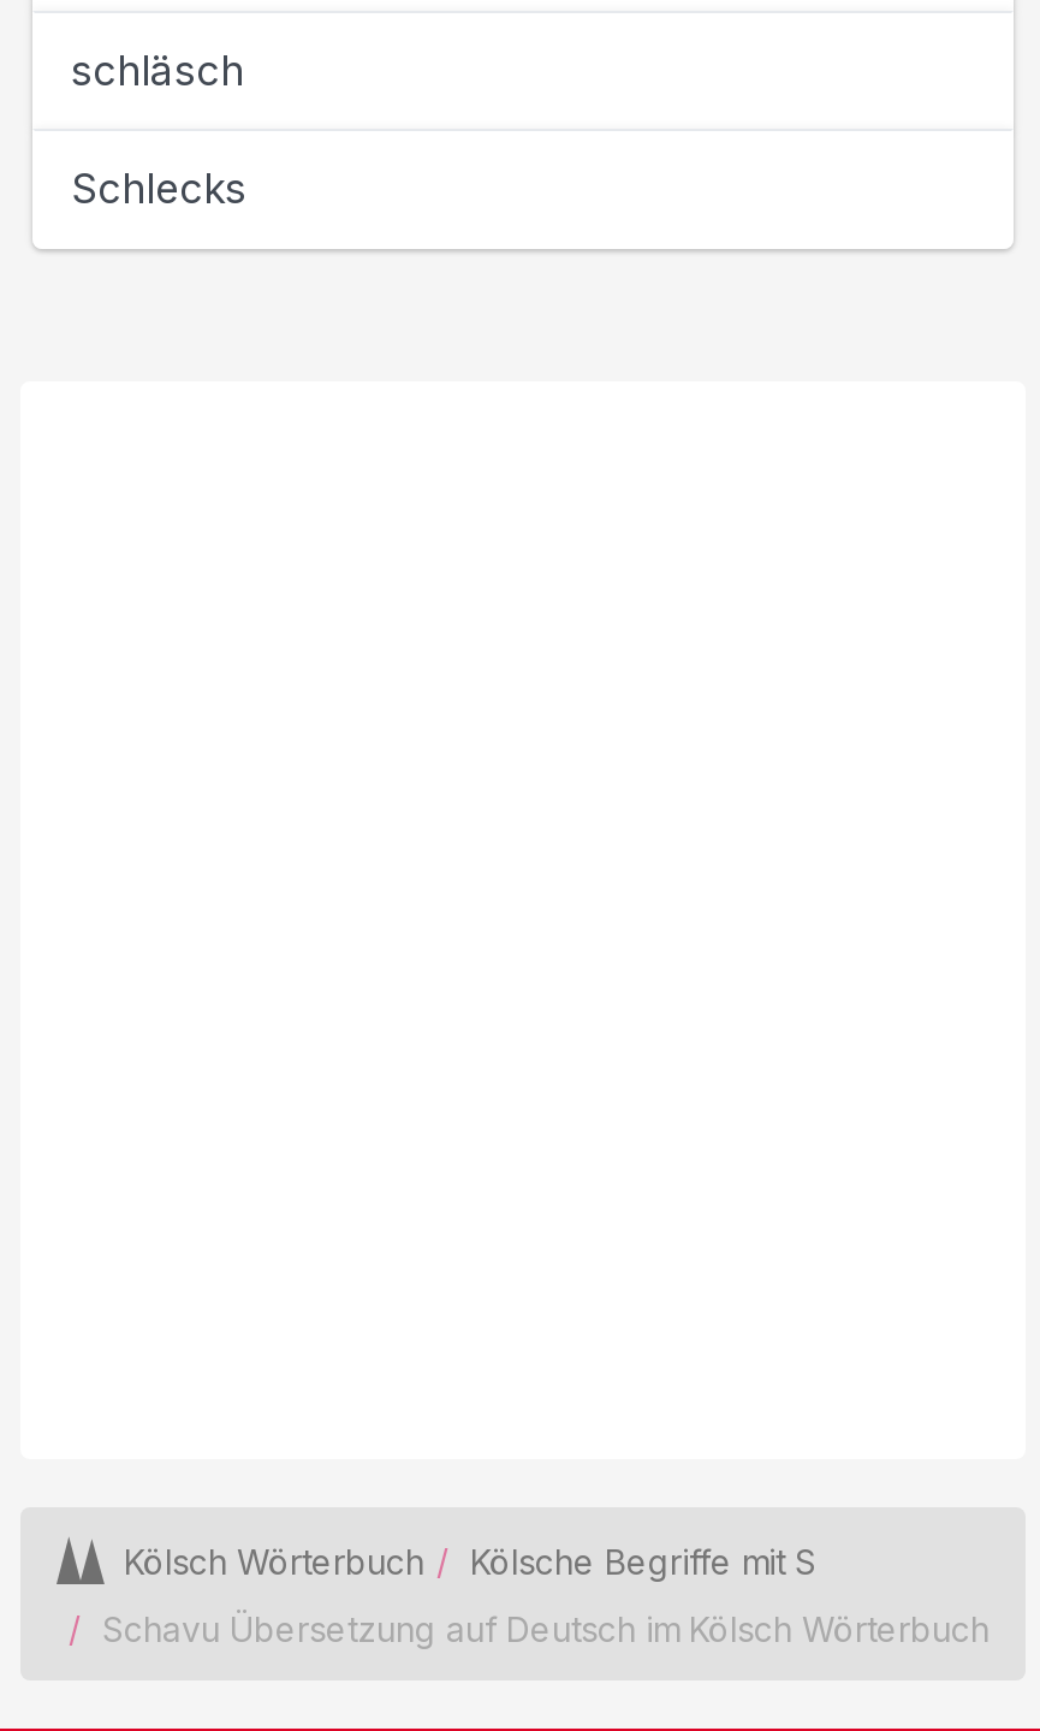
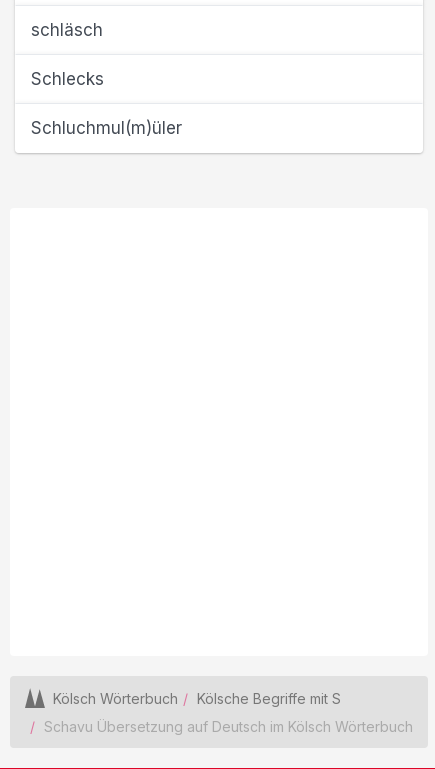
none -> [31,118,182,138] Schluchmul(m)üler

